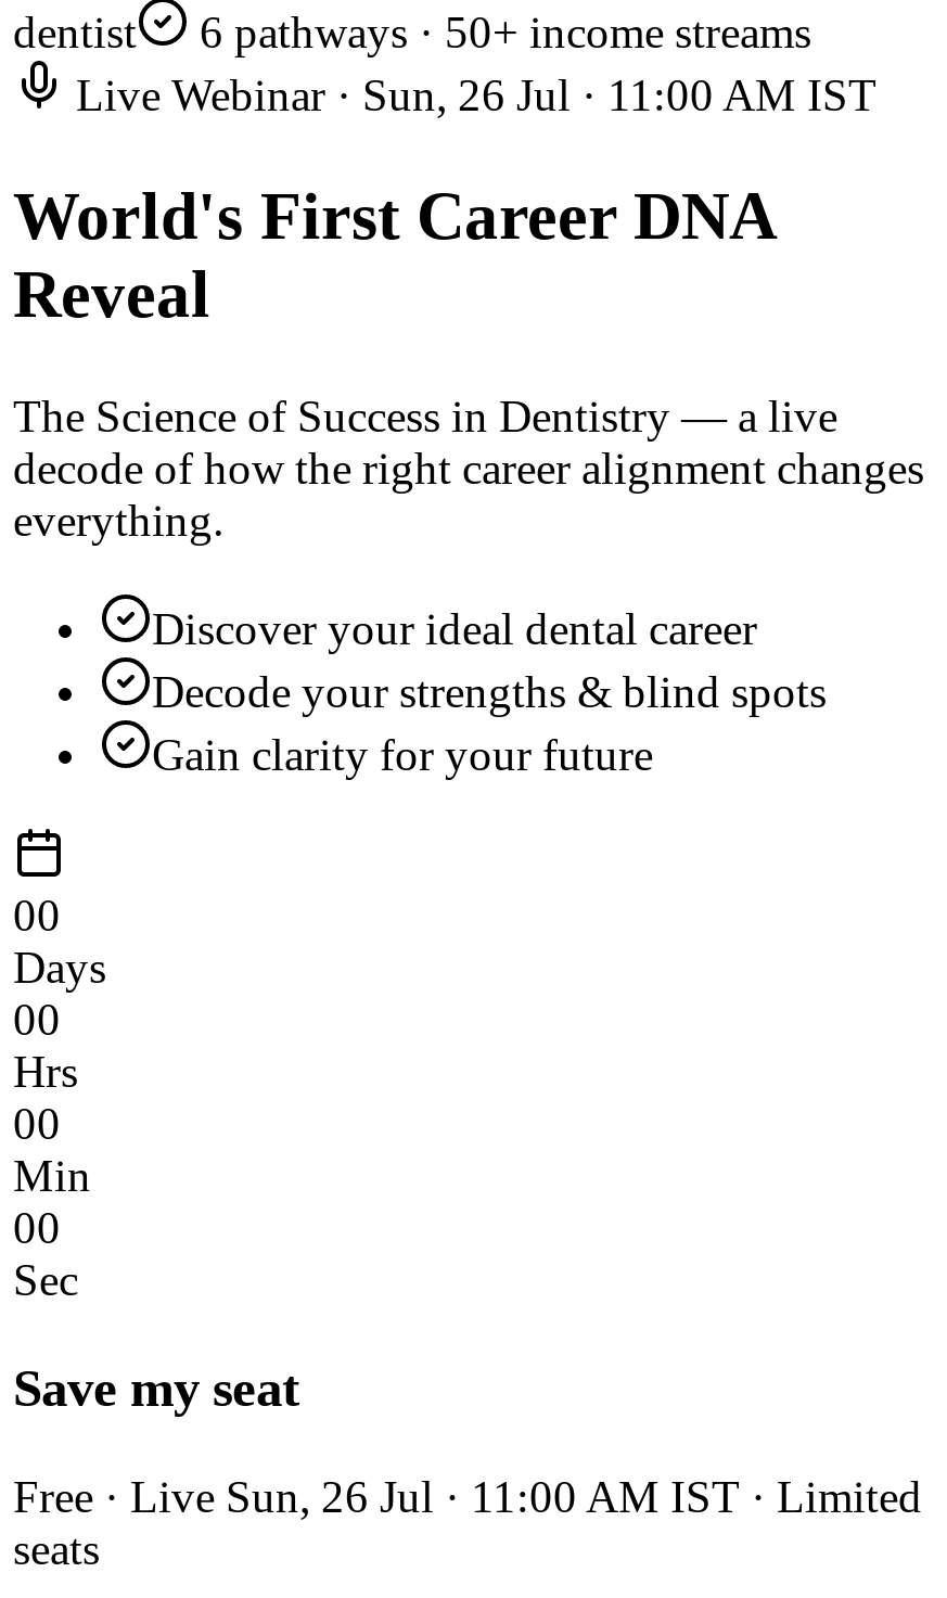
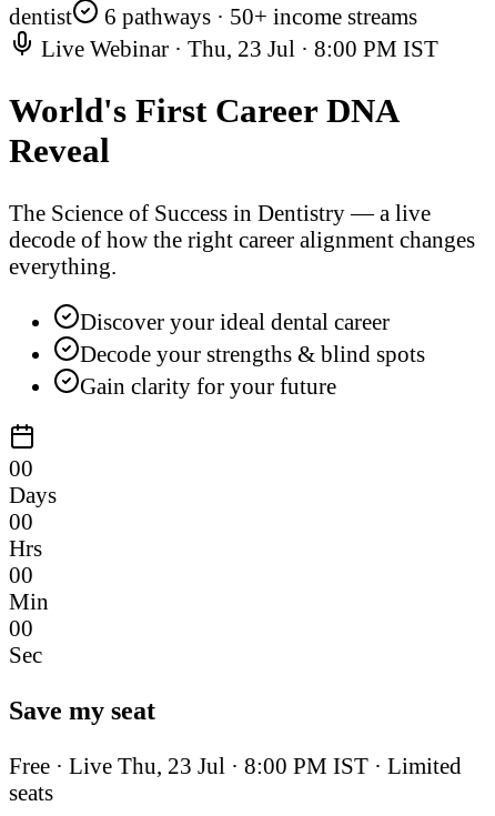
[65,70,876,120] Live Webinar · Sun, 26 Jul · 11:00 AM IST -> [36,36,438,62] Live Webinar · Thu, 23 Jul · 8:00 PM IST
[13,1472,922,1522] Free · Live Sun, 26 Jul · 11:00 AM IST · Limited -> [9,753,462,779] Free · Live Thu, 23 Jul · 8:00 PM IST · Limited

